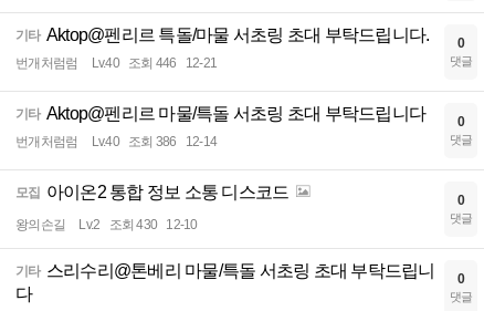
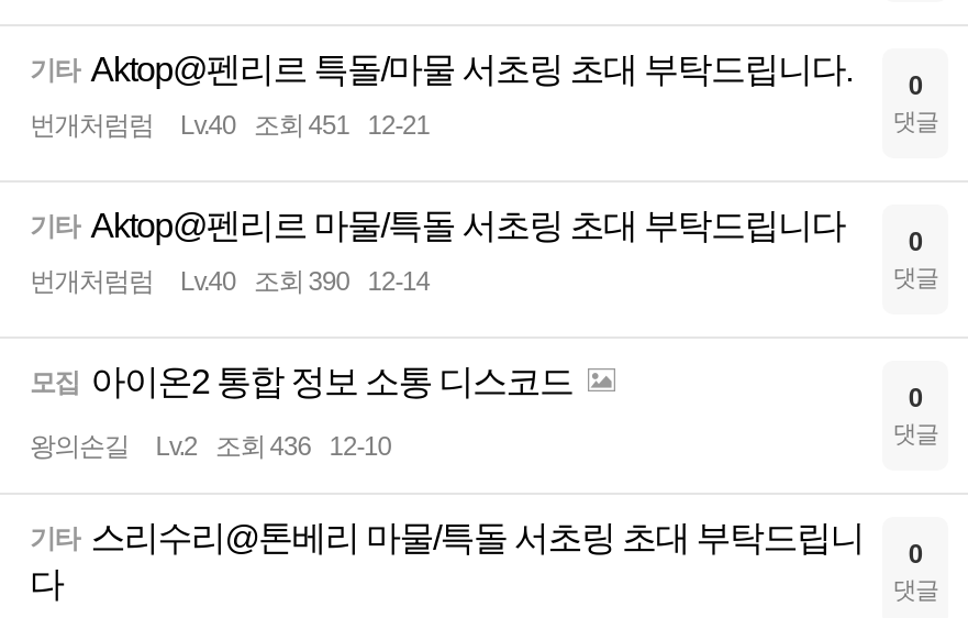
[15,55,217,71] 번개처럼럼 Lv.40 조회 446 12-21 -> [30,110,430,141] 번개처럼럼 Lv.40 조회 451 12-21
[15,134,217,149] 번개처럼럼 Lv.40 조회 386 12-14 -> [30,266,430,297] 번개처럼럼 Lv.40 조회 390 12-14
[15,217,197,232] 왕의손길 Lv.2 조회 430 12-10 -> [30,431,391,462] 왕의손길 Lv.2 조회 436 12-10

